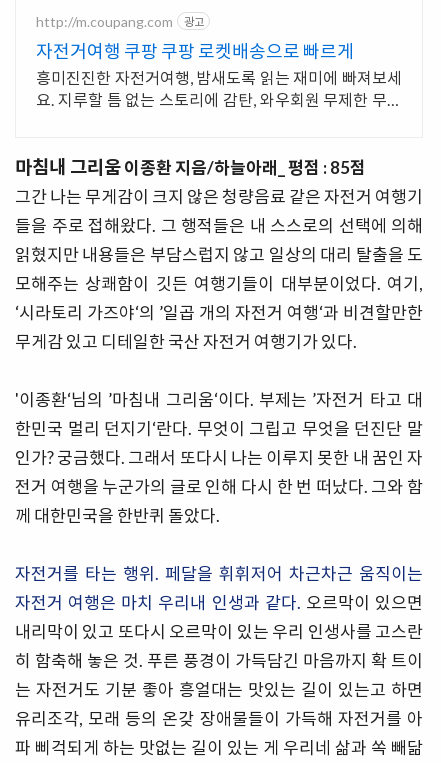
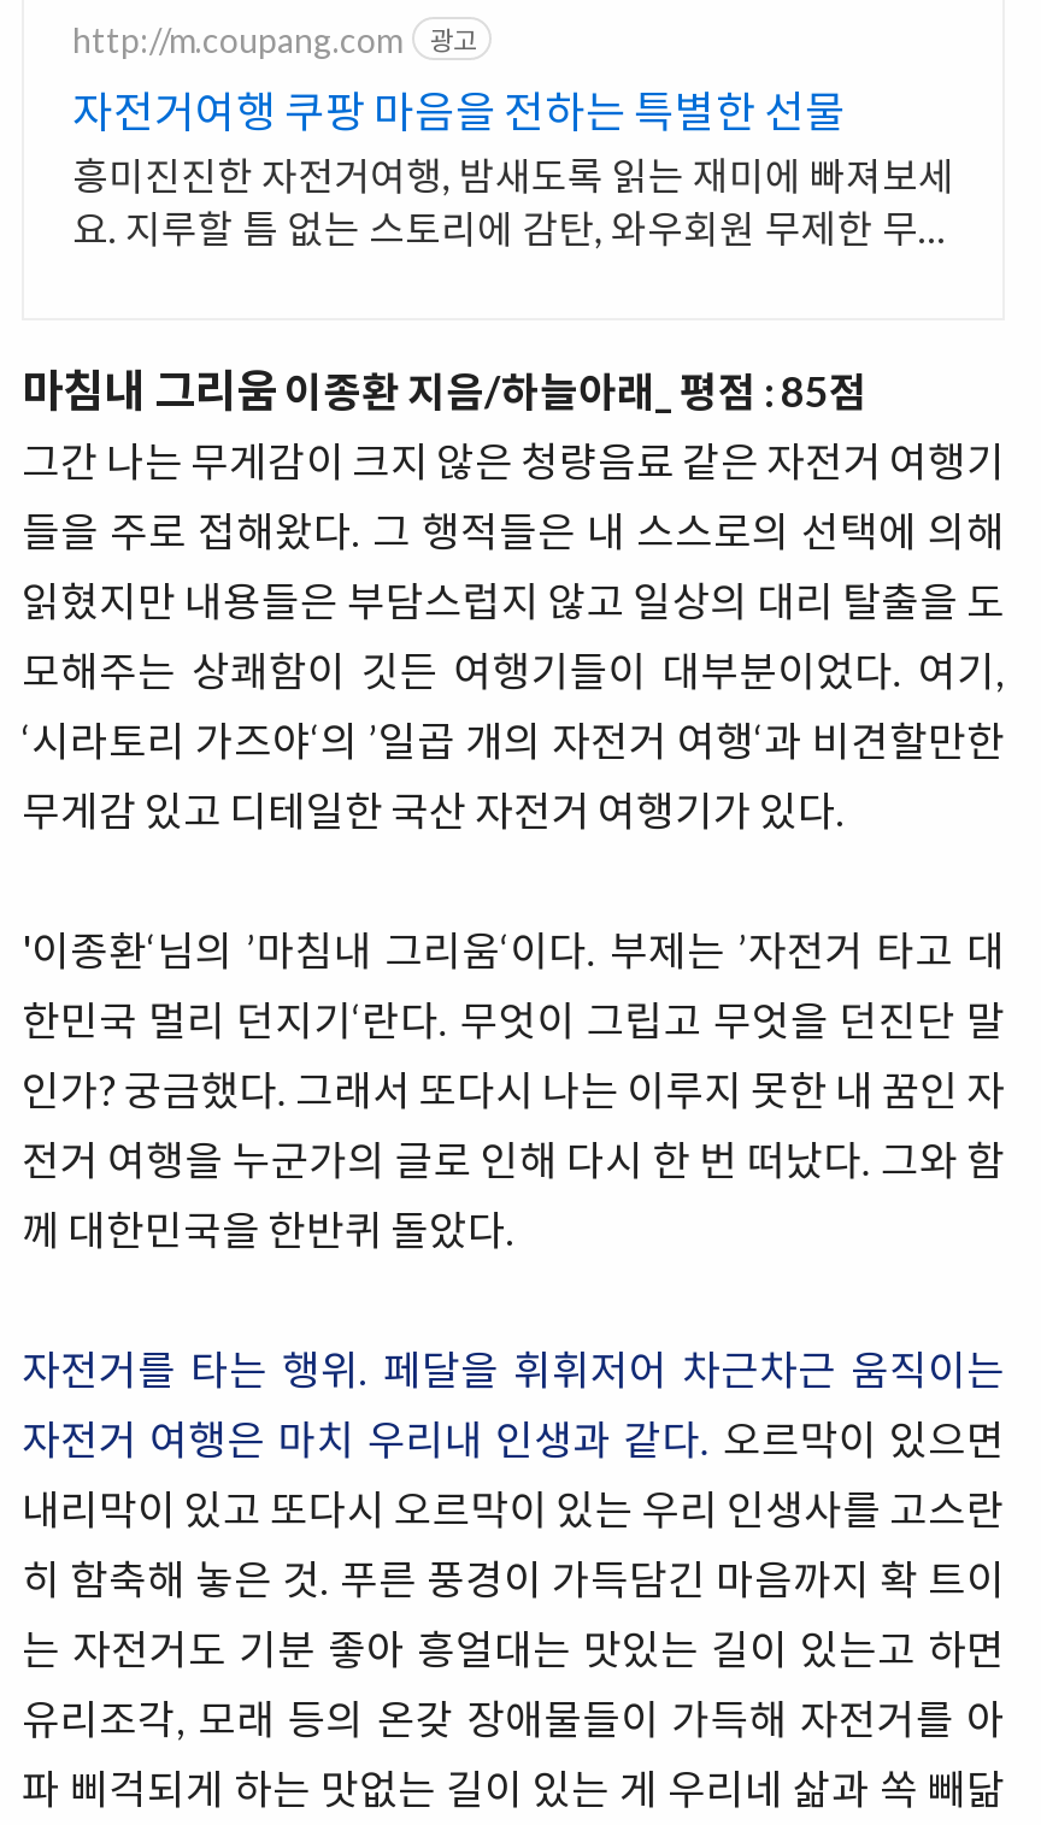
[36,40,354,62] 자전거여행 쿠팡 쿠팡 로켓배송으로 빠르게 -> [72,84,846,137] 자전거여행 쿠팡 마음을 전하는 특별한 선물

